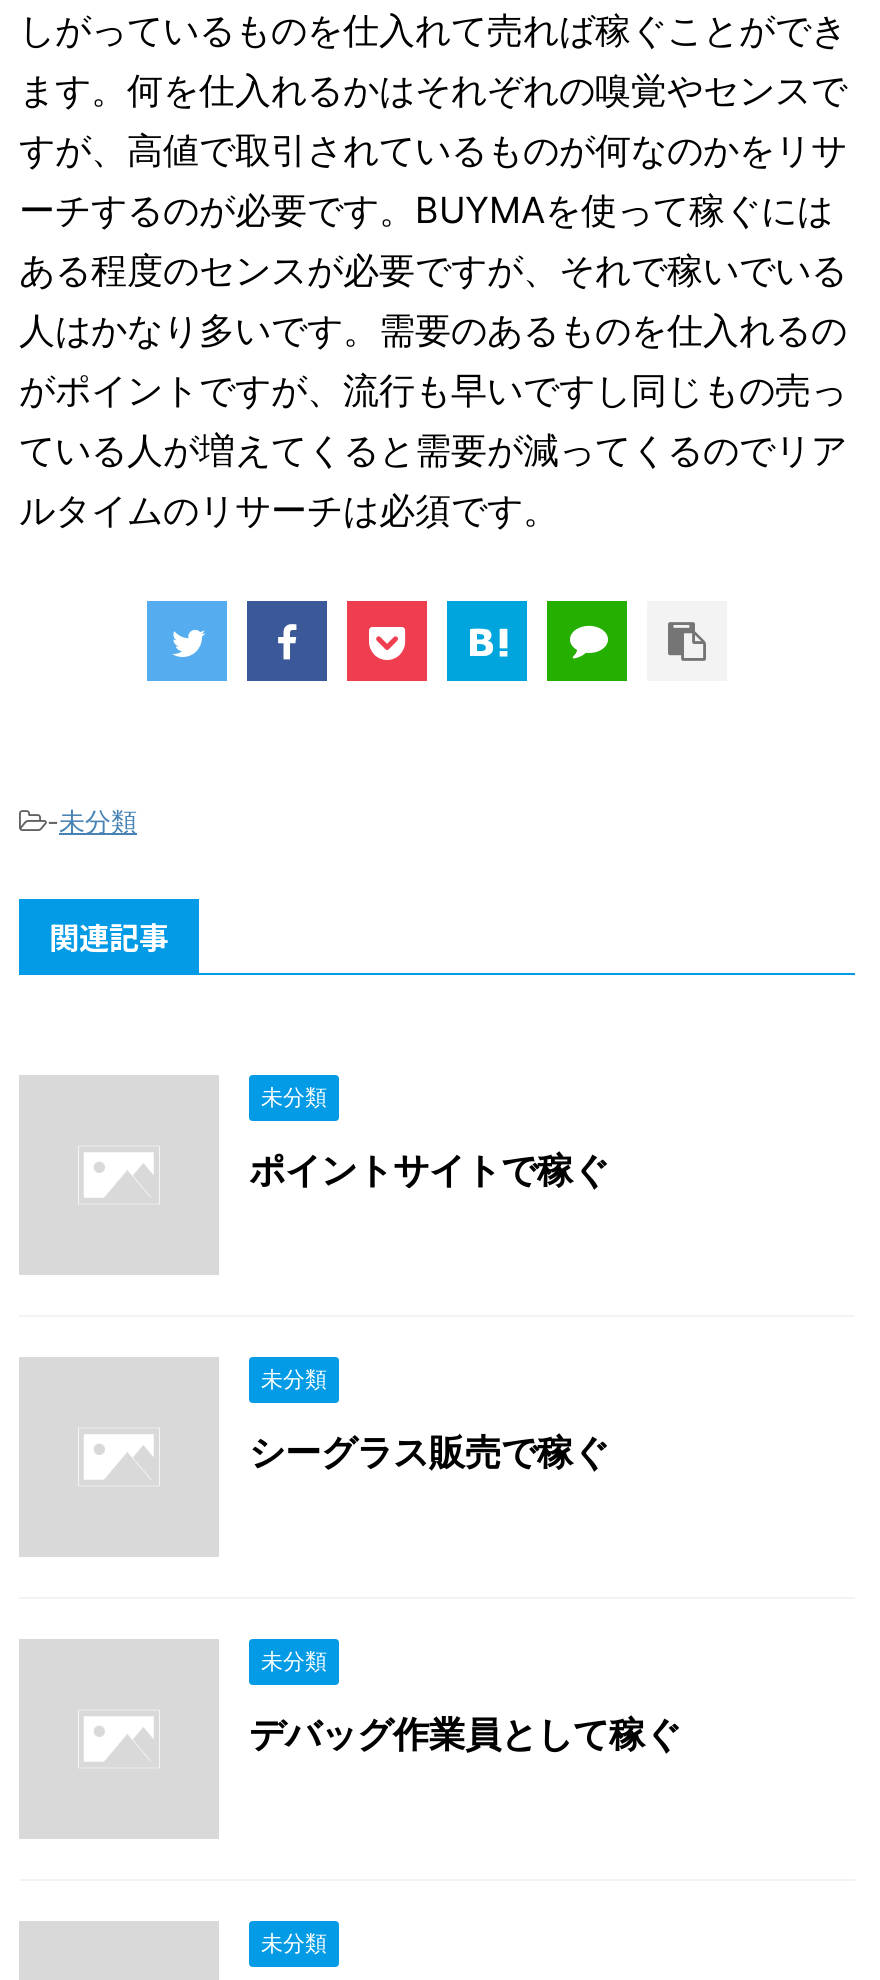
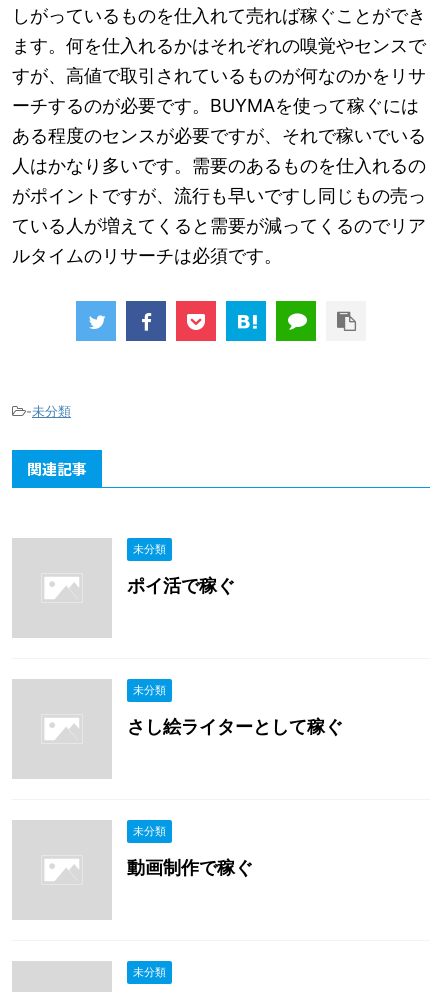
[249,1149,609,1191] ポイントサイトで稼ぐ -> [127,575,235,596] ポイ活で稼ぐ
[249,1431,609,1473] シーグラス販売で稼ぐ -> [127,716,343,737] さし絵ライターとして稼ぐ
[249,1713,681,1755] デバッグ作業員として稼ぐ -> [127,857,253,878] 動画制作で稼ぐ

